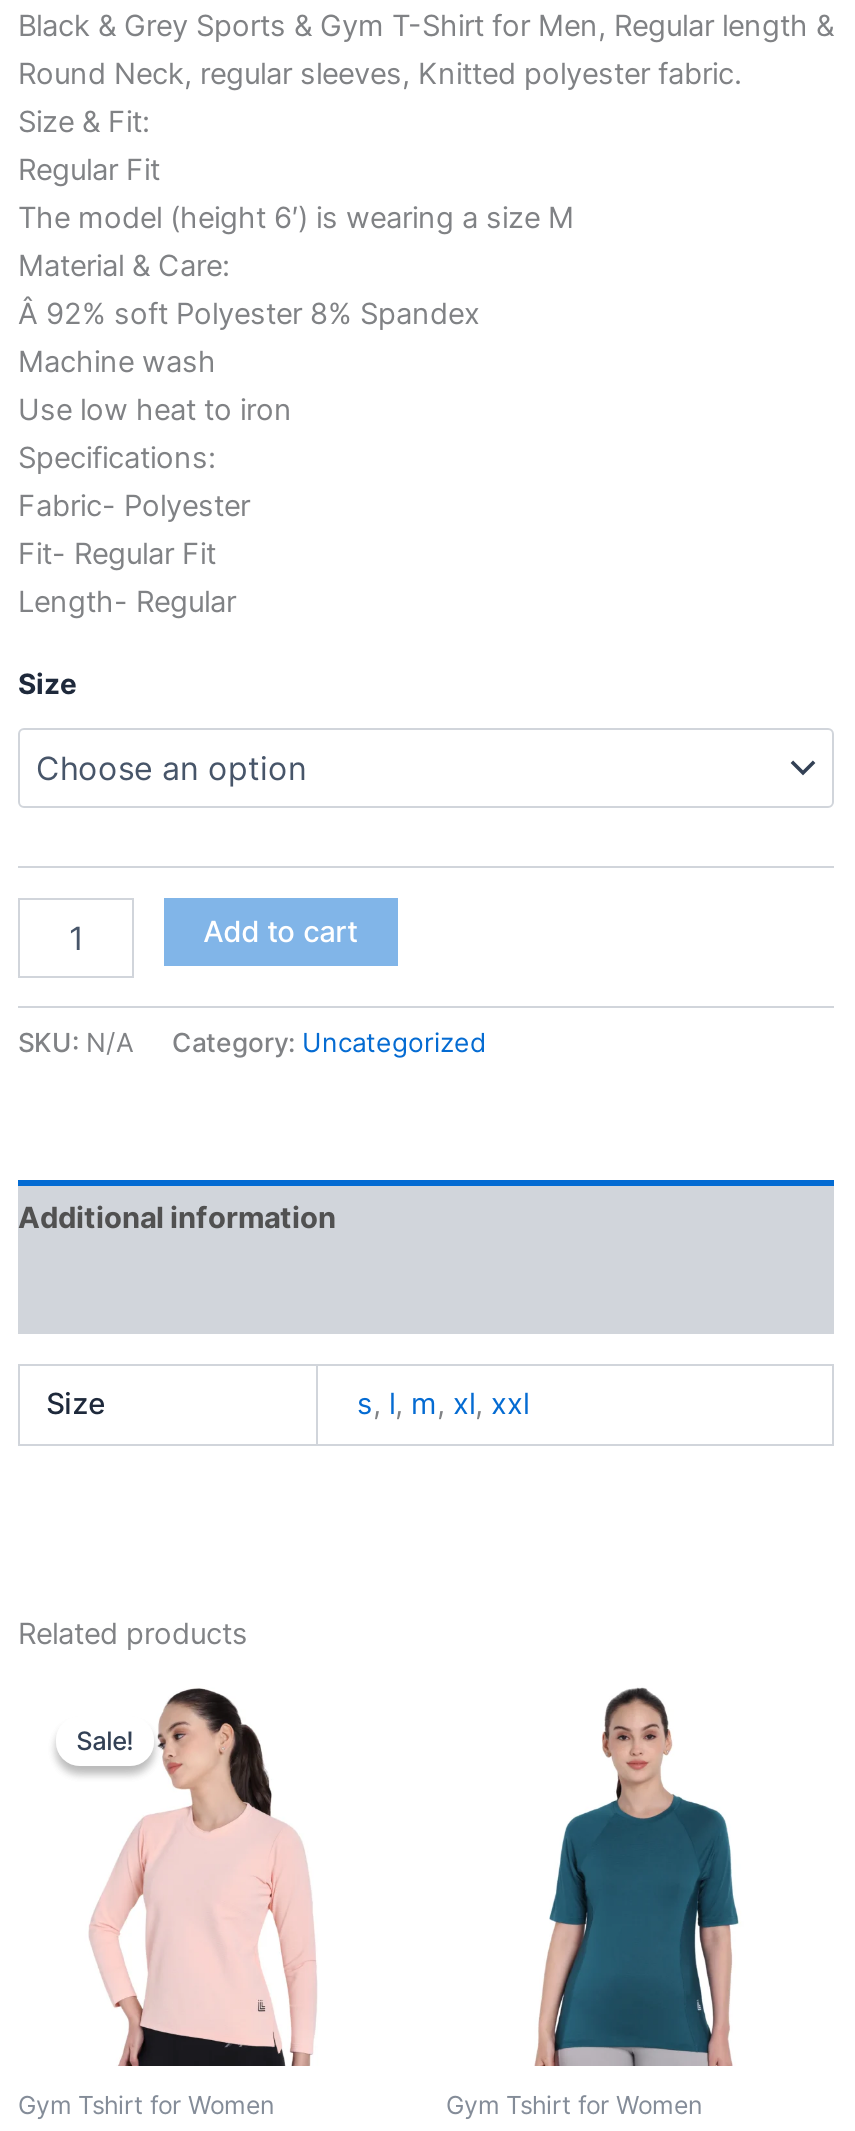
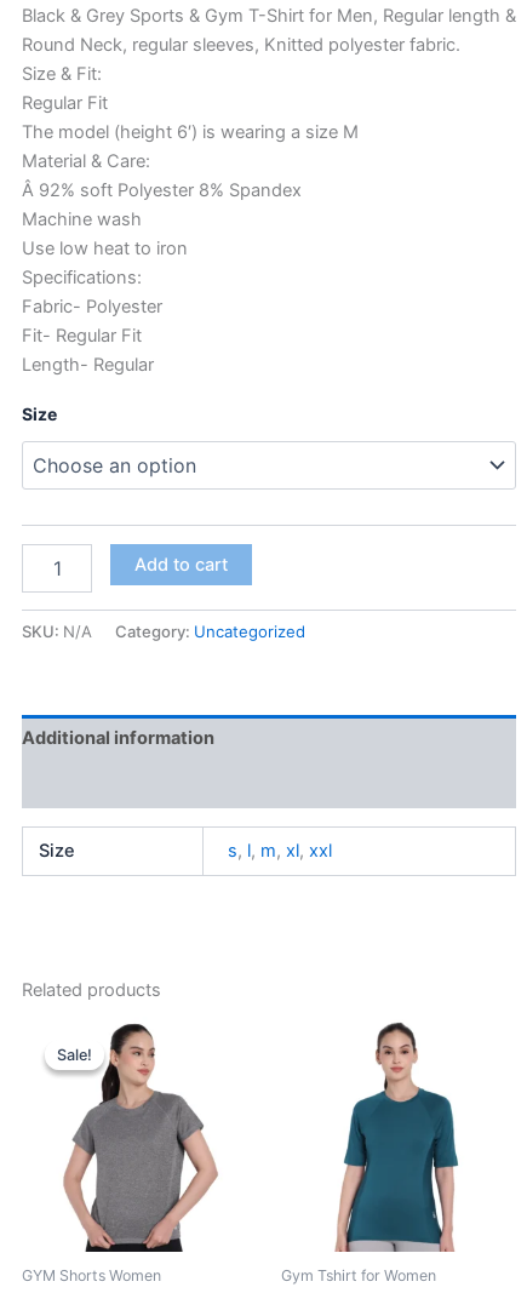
[18,1688,340,2119] [image] | Gym Tshirt for Women -> [22,1026,219,1284] [image] | GYM Shorts Women

